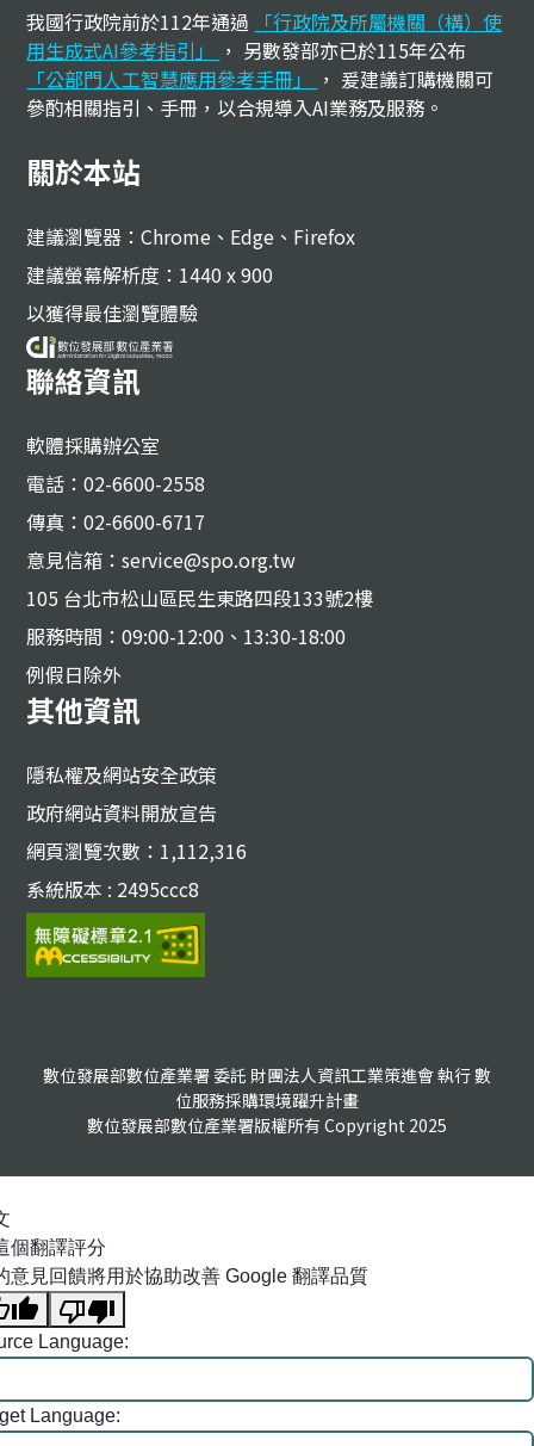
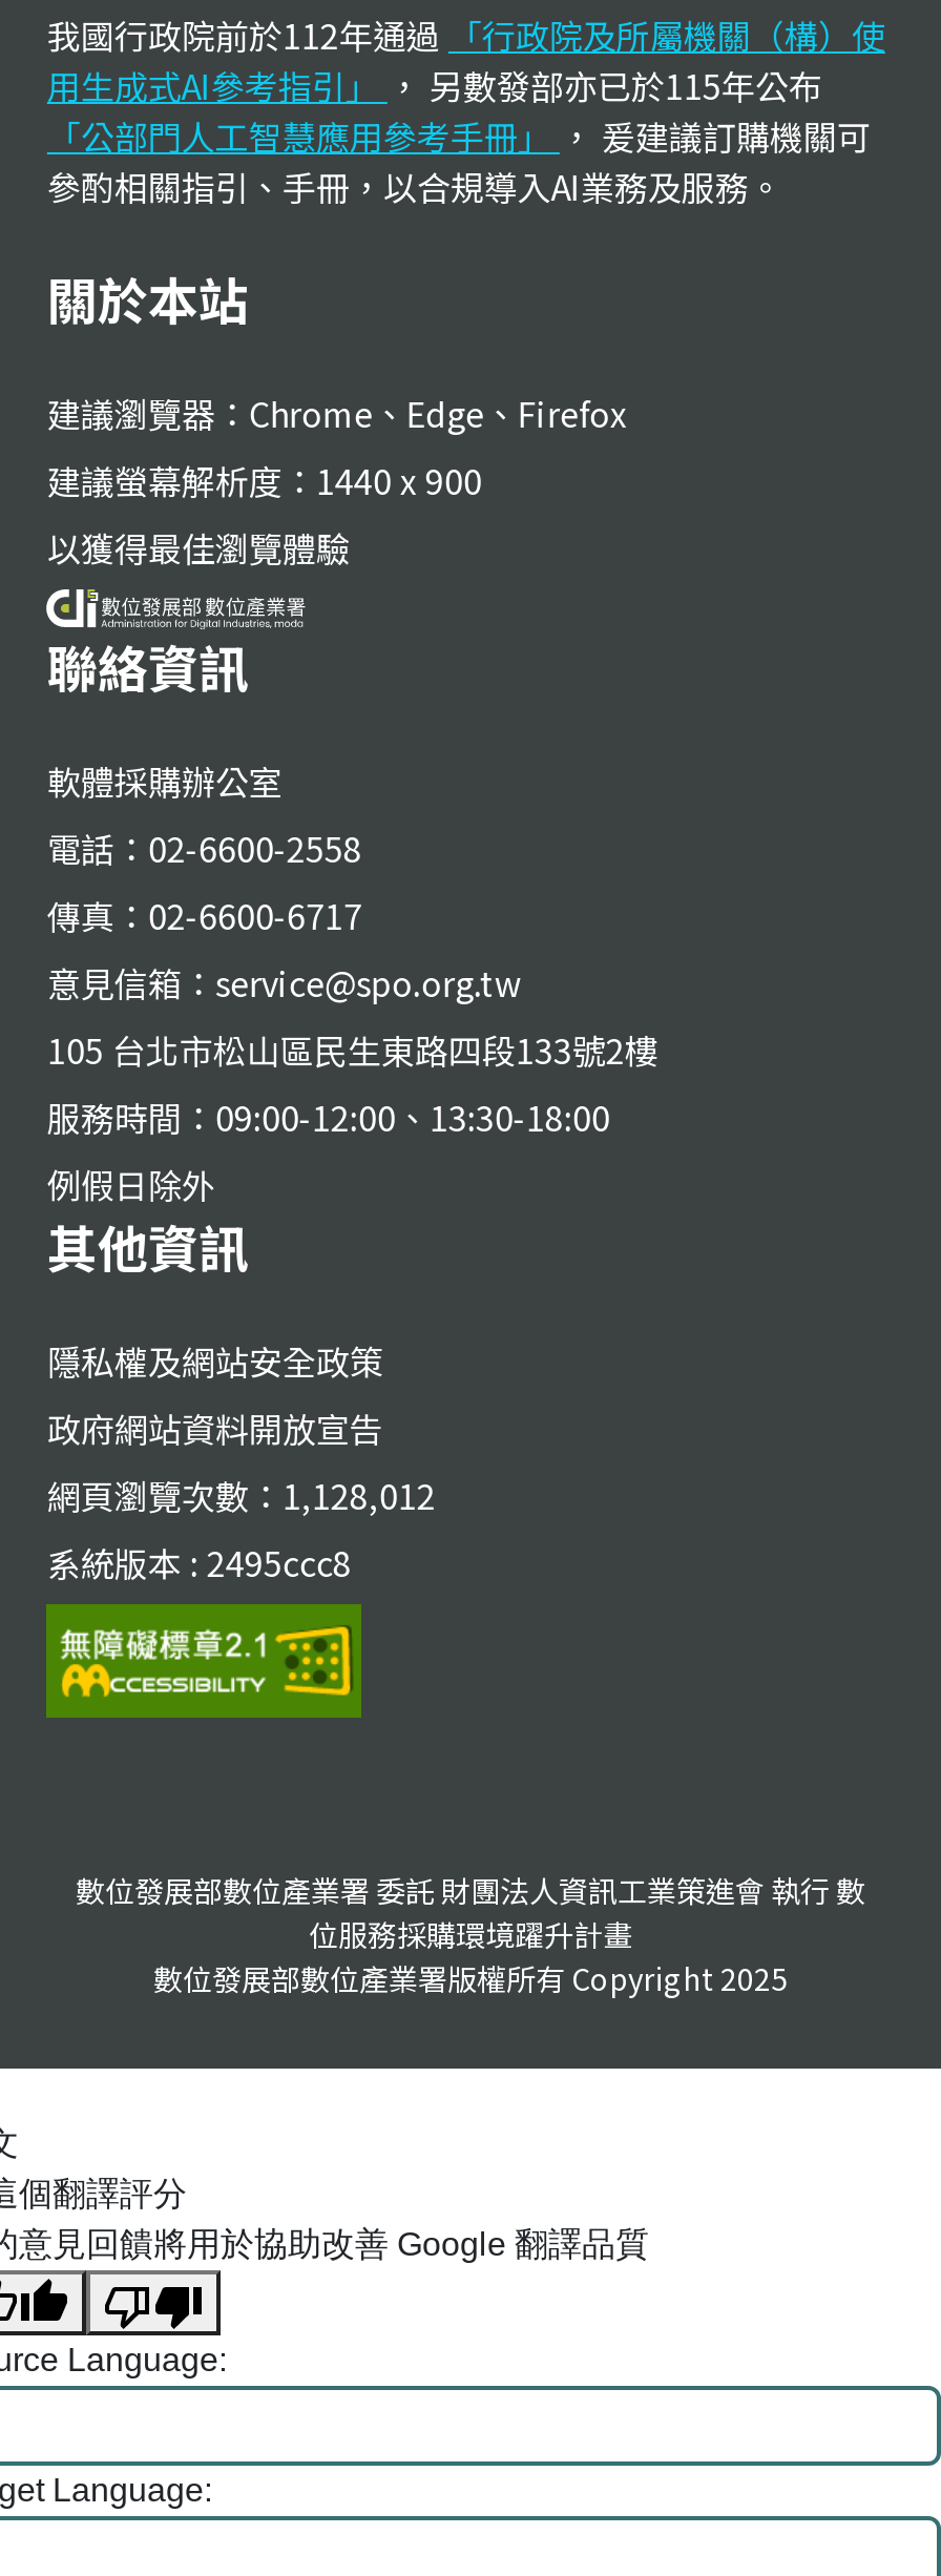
[27,836,247,865] 網頁瀏覽次數：1,112,316 -> [47,1470,436,1520] 網頁瀏覽次數：1,128,012

